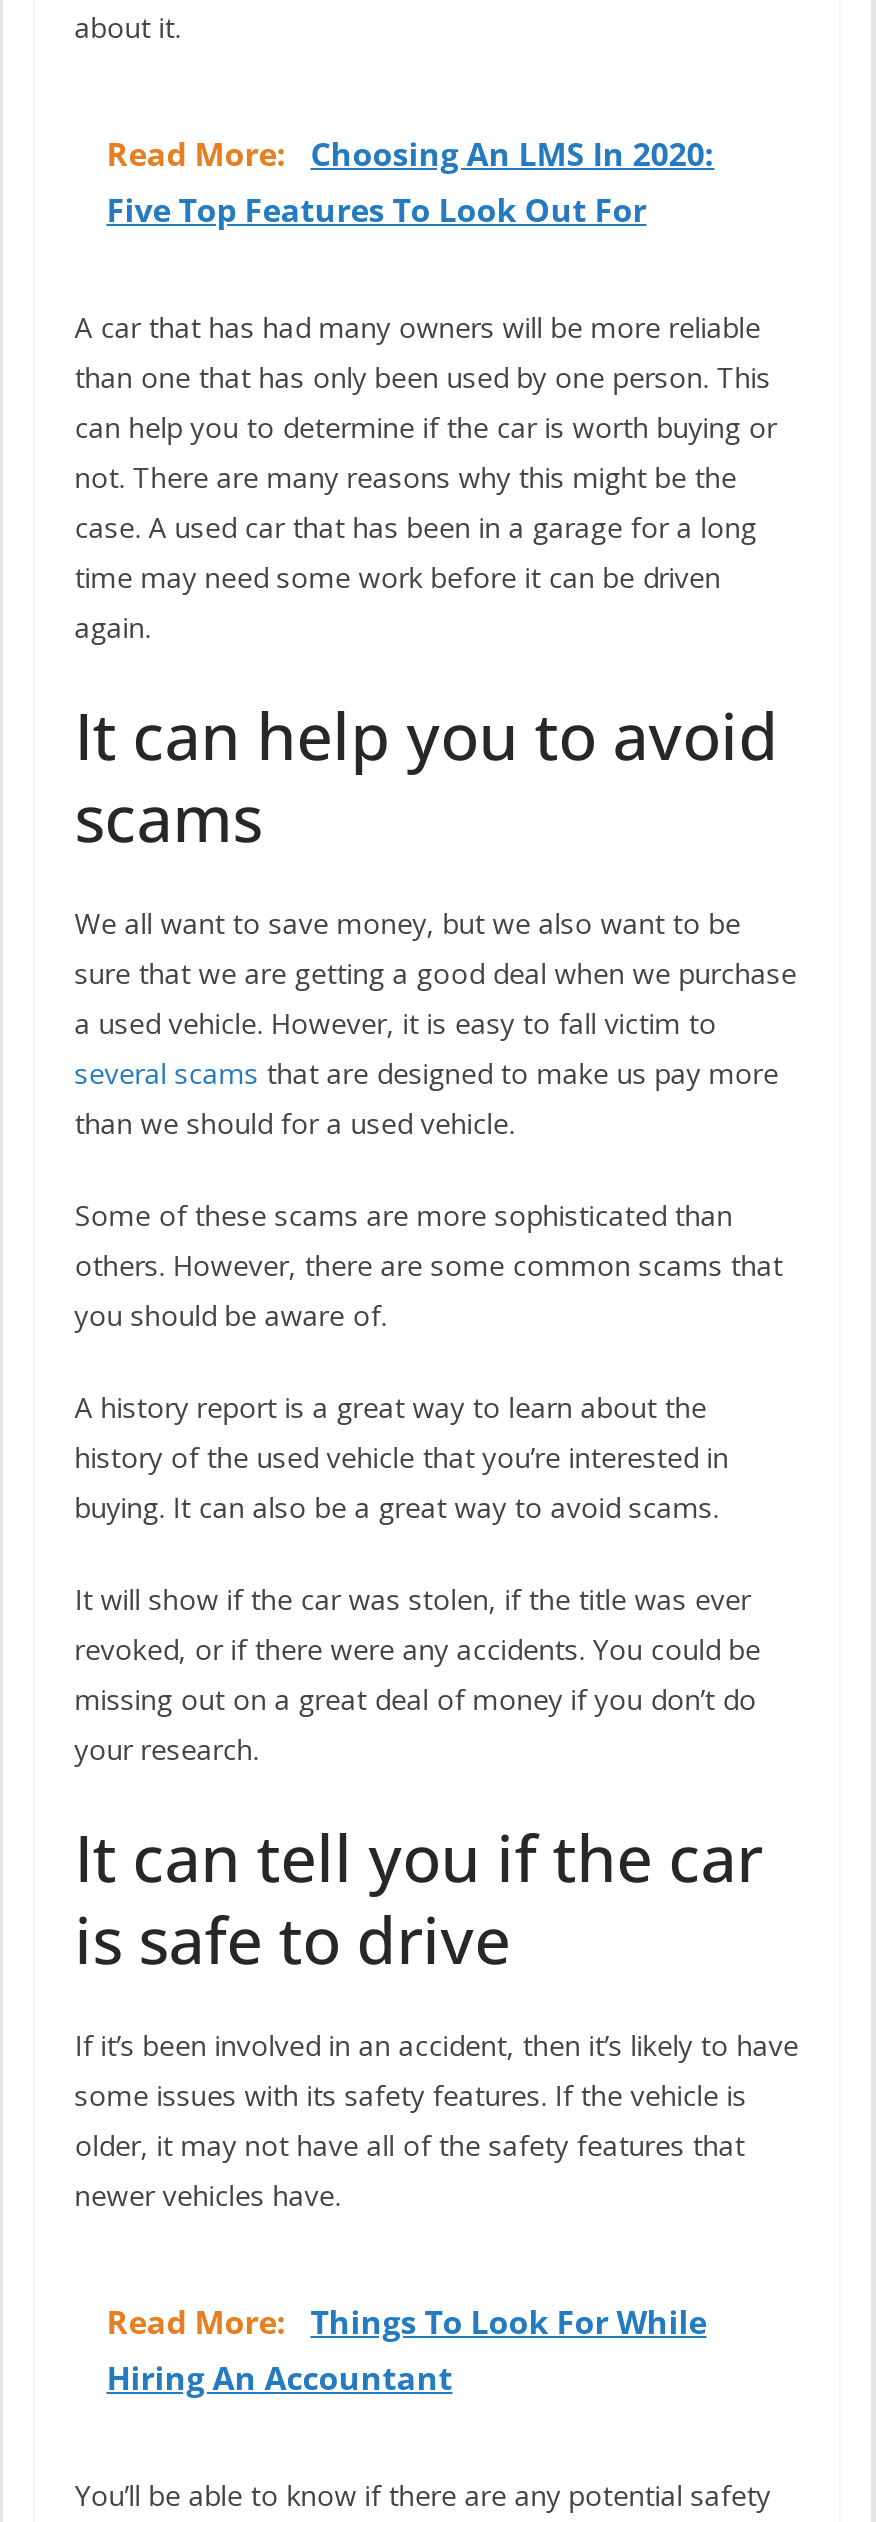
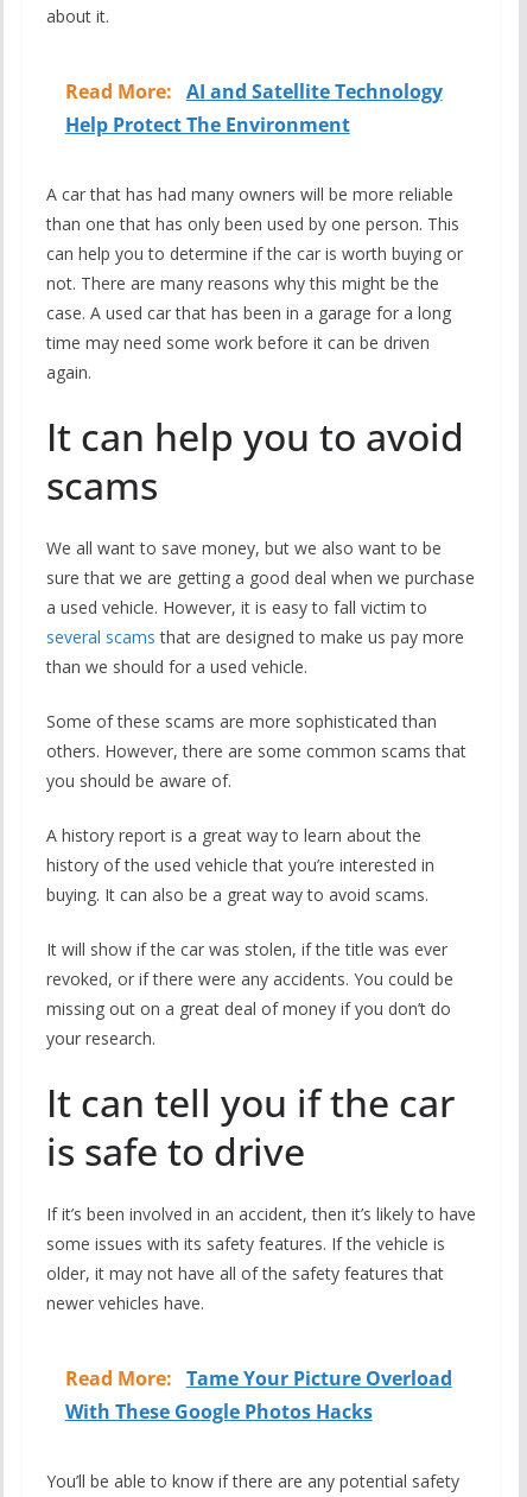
[106,132,714,232] Read More: Choosing An LMS In 2020: | Five Top Features To Look Out For -> [65,79,442,138] Read More: AI and Satellite Technology | Help Protect The Environment
[106,2300,706,2400] Read More: Things To Look For While | Hiring An Accountant -> [65,1365,452,1425] Read More: Tame Your Picture Overload | With These Google Photos Hacks

